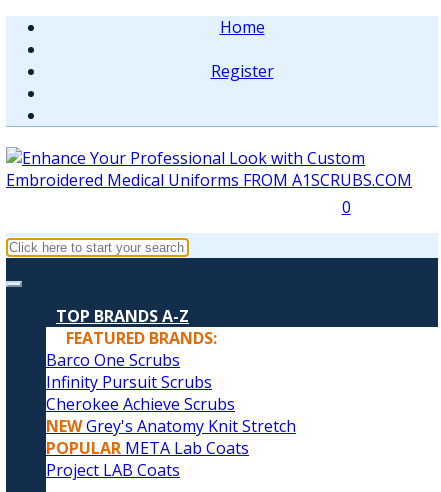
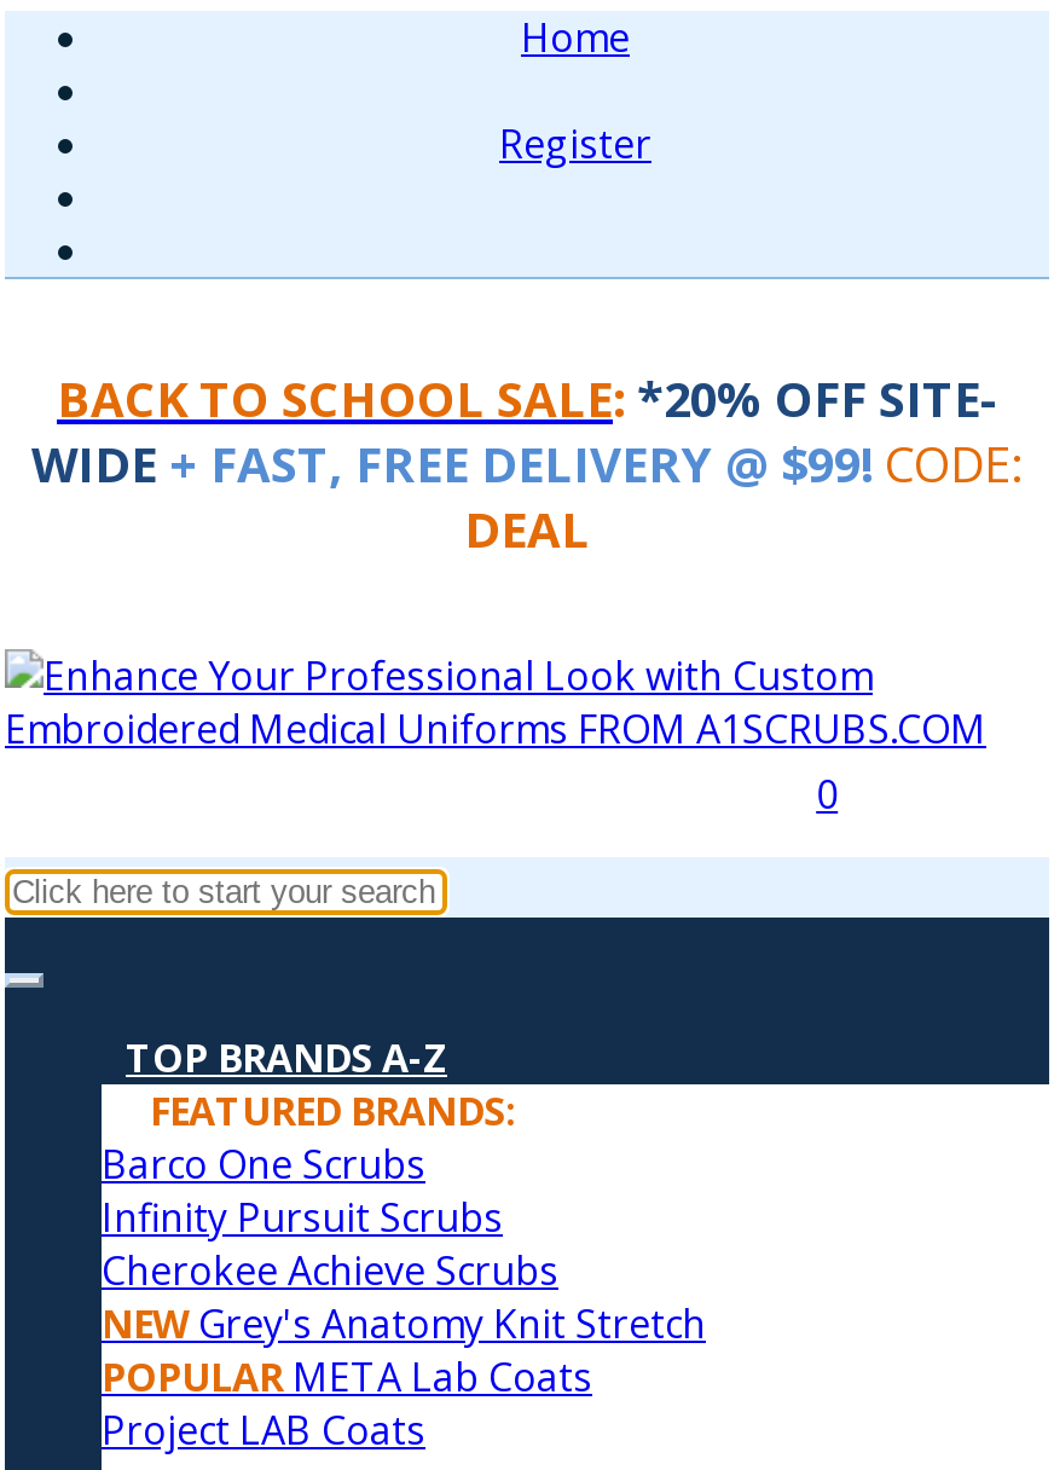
none -> [31,366,1023,562] BACK TO SCHOOL SALE: *20% OFF SITE- | WIDE + FAST, FREE DELIVERY @ $99! CODE: | DEAL

